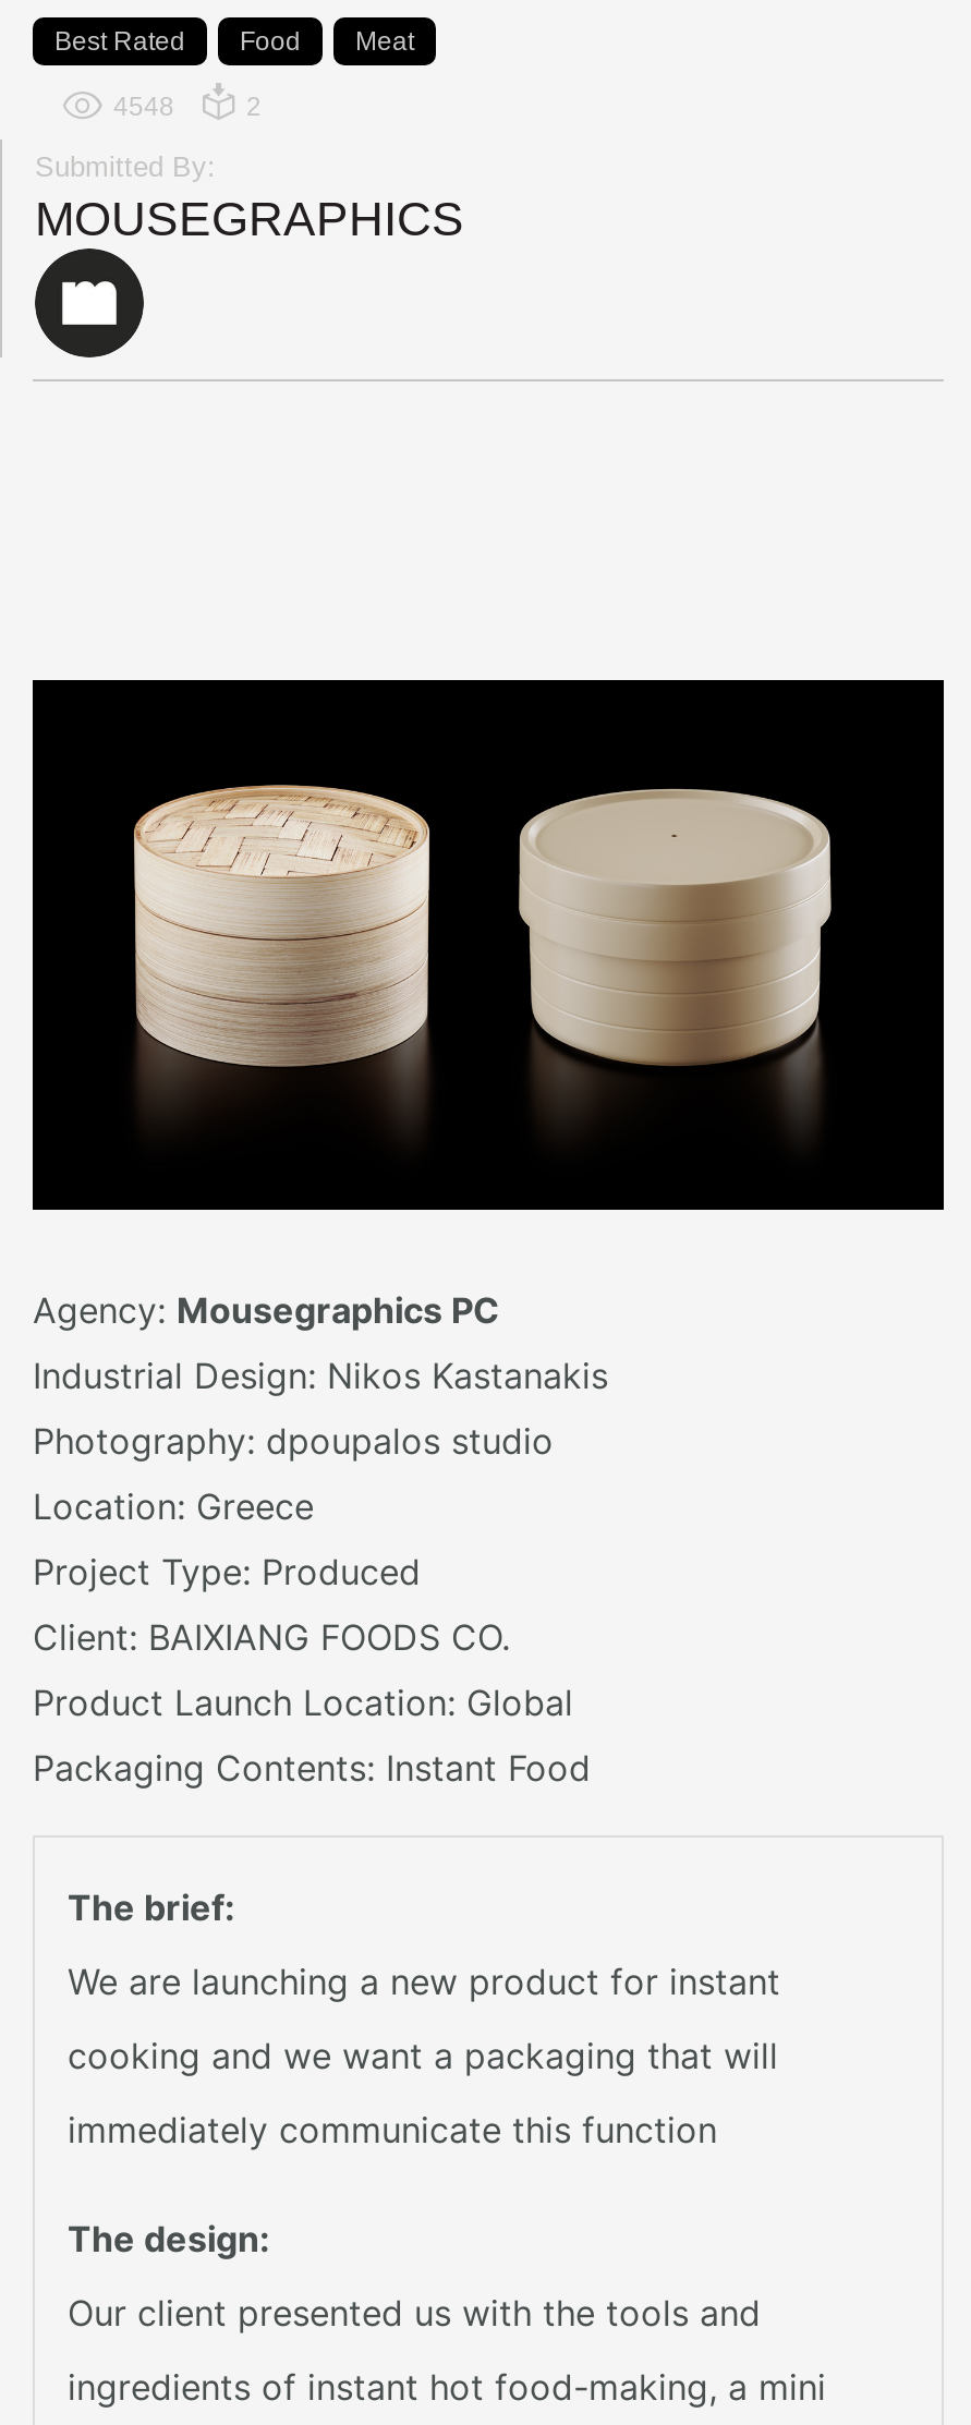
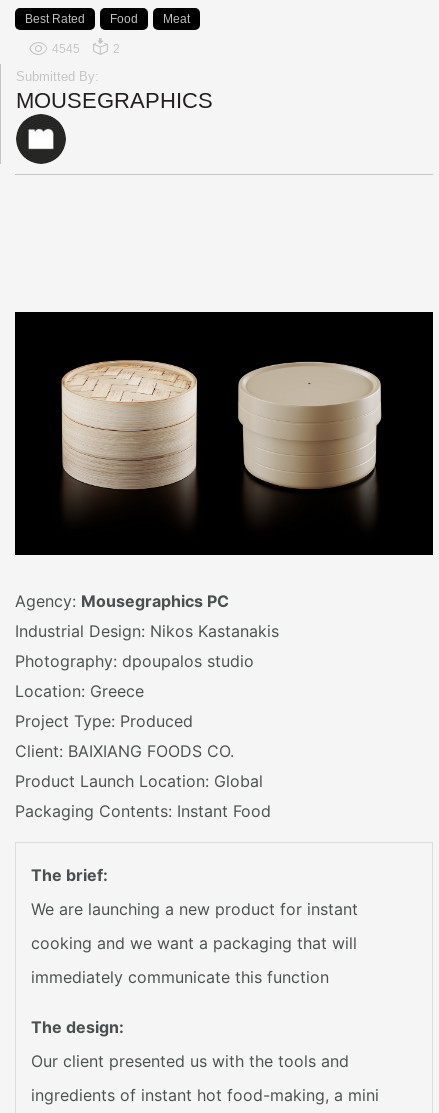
[113,90,174,121] 4548 -> [52,41,80,55] 4545

